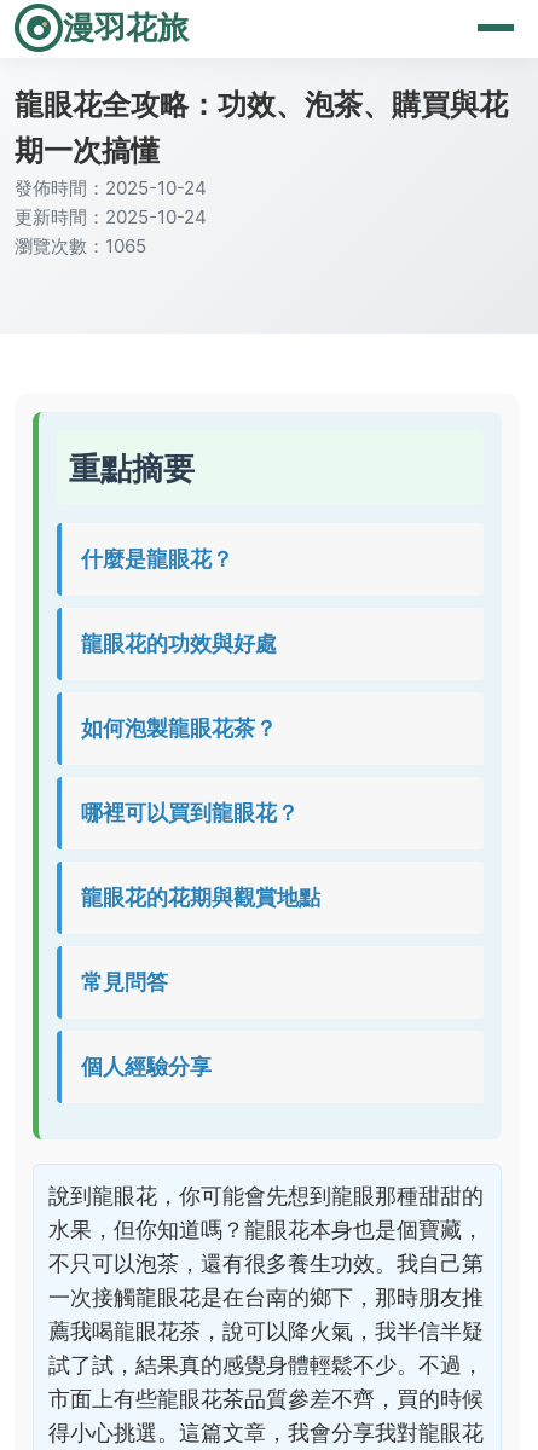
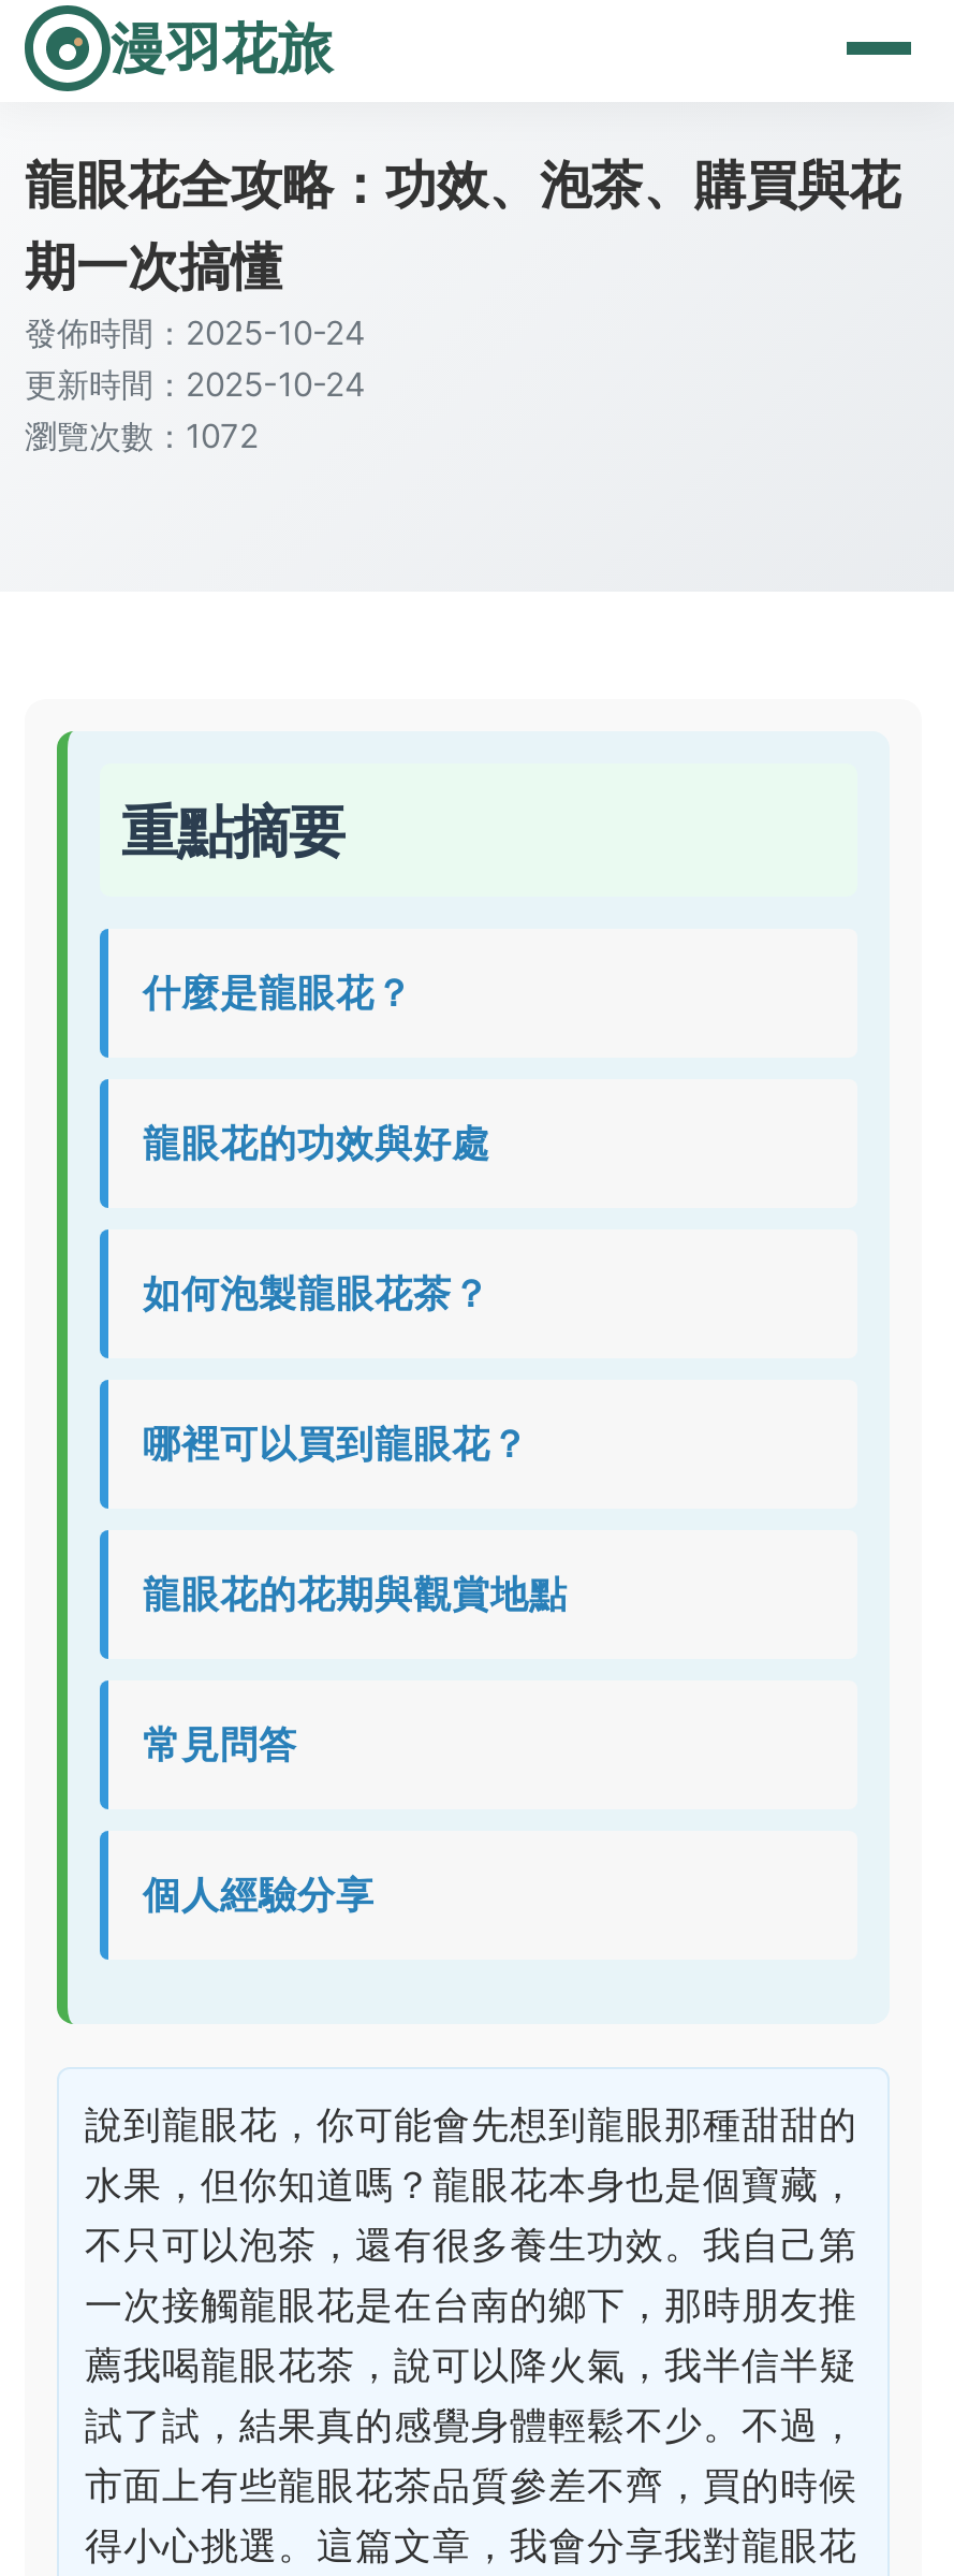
[15,234,146,257] 瀏覽次數：1065 -> [25,416,259,456] 瀏覽次數：1072

